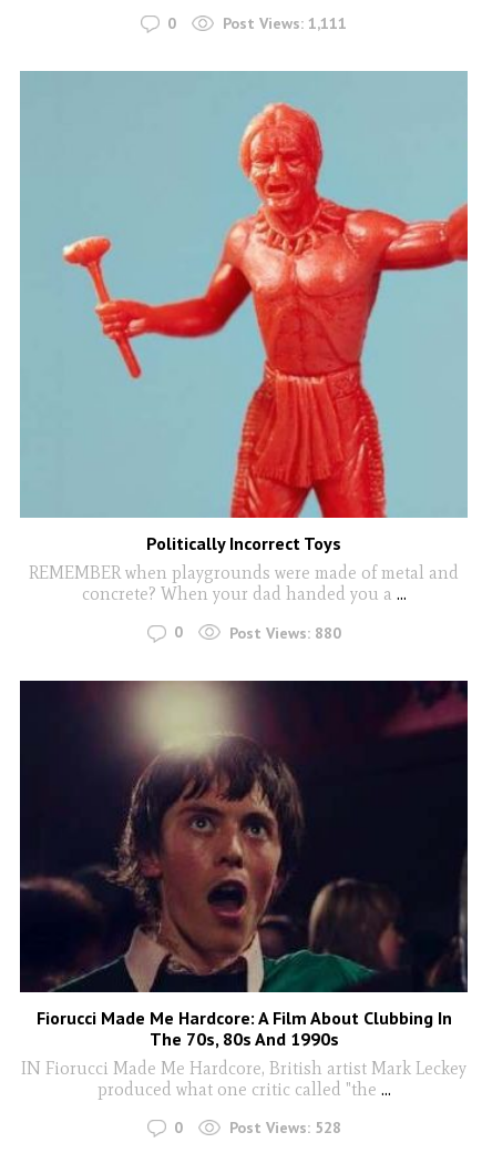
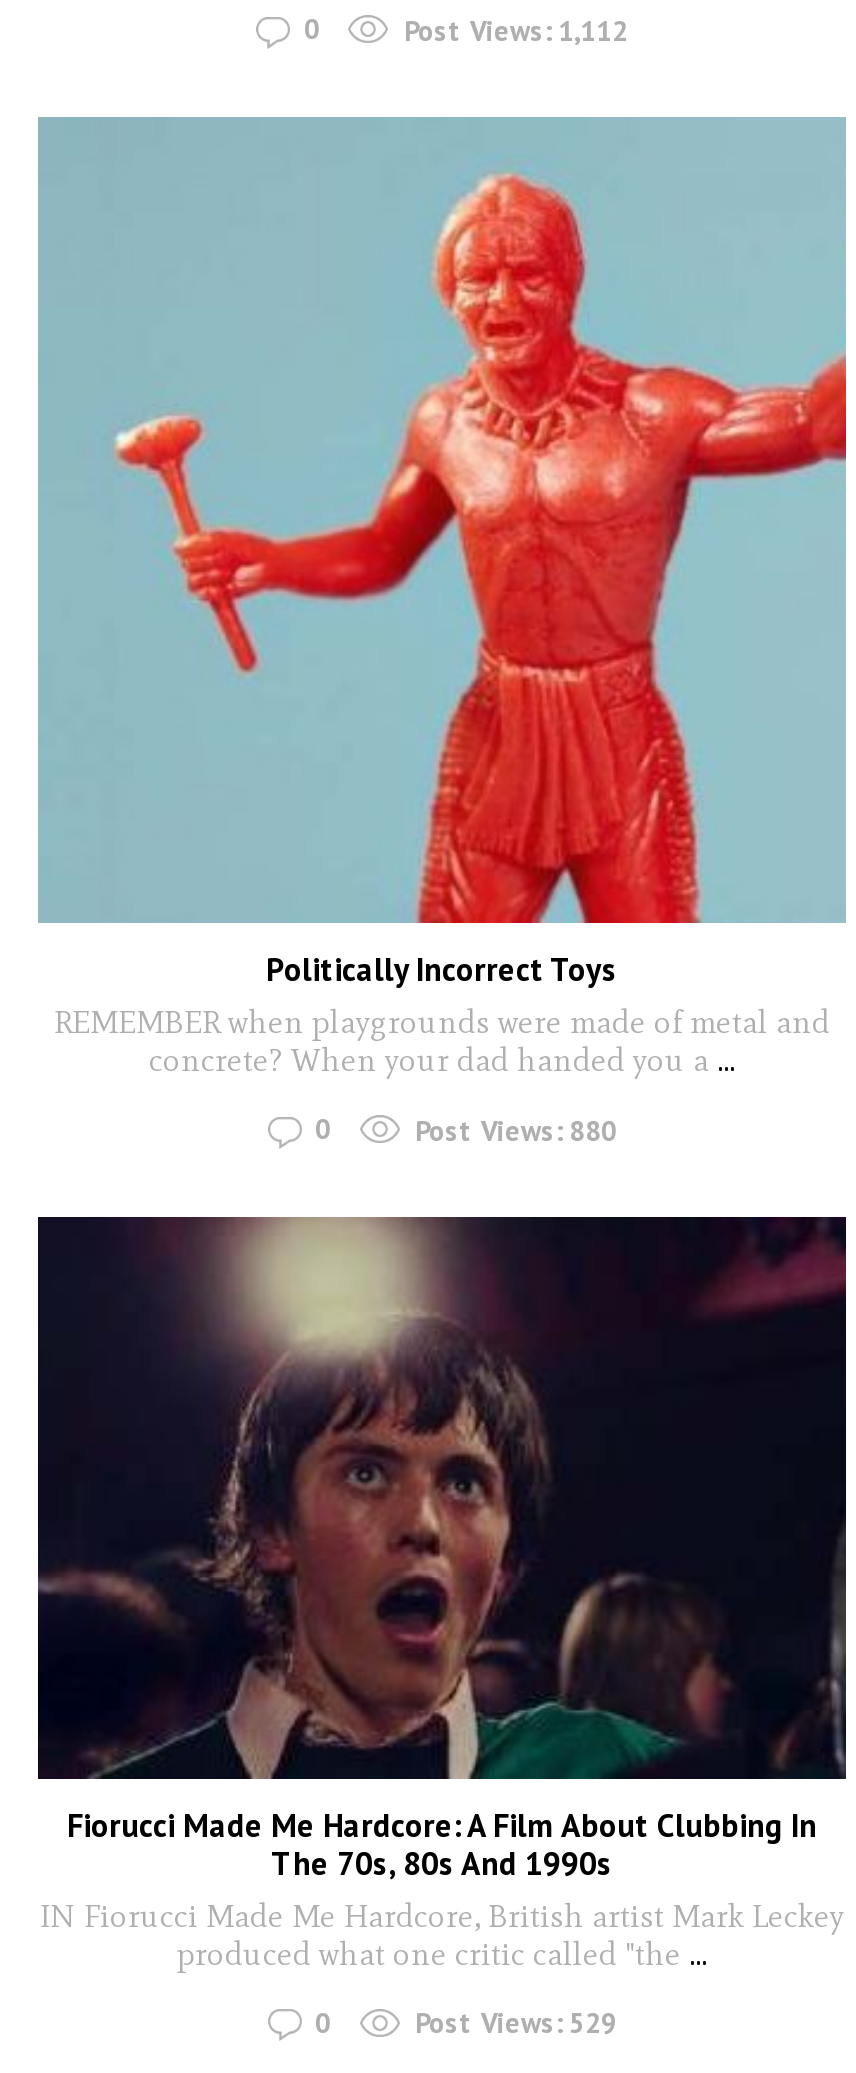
[223,14,347,33] Post Views: 1,111 -> [404,12,628,48] Post Views: 1,112
[229,1118,341,1138] Post Views: 528 -> [415,2005,617,2041] Post Views: 529

